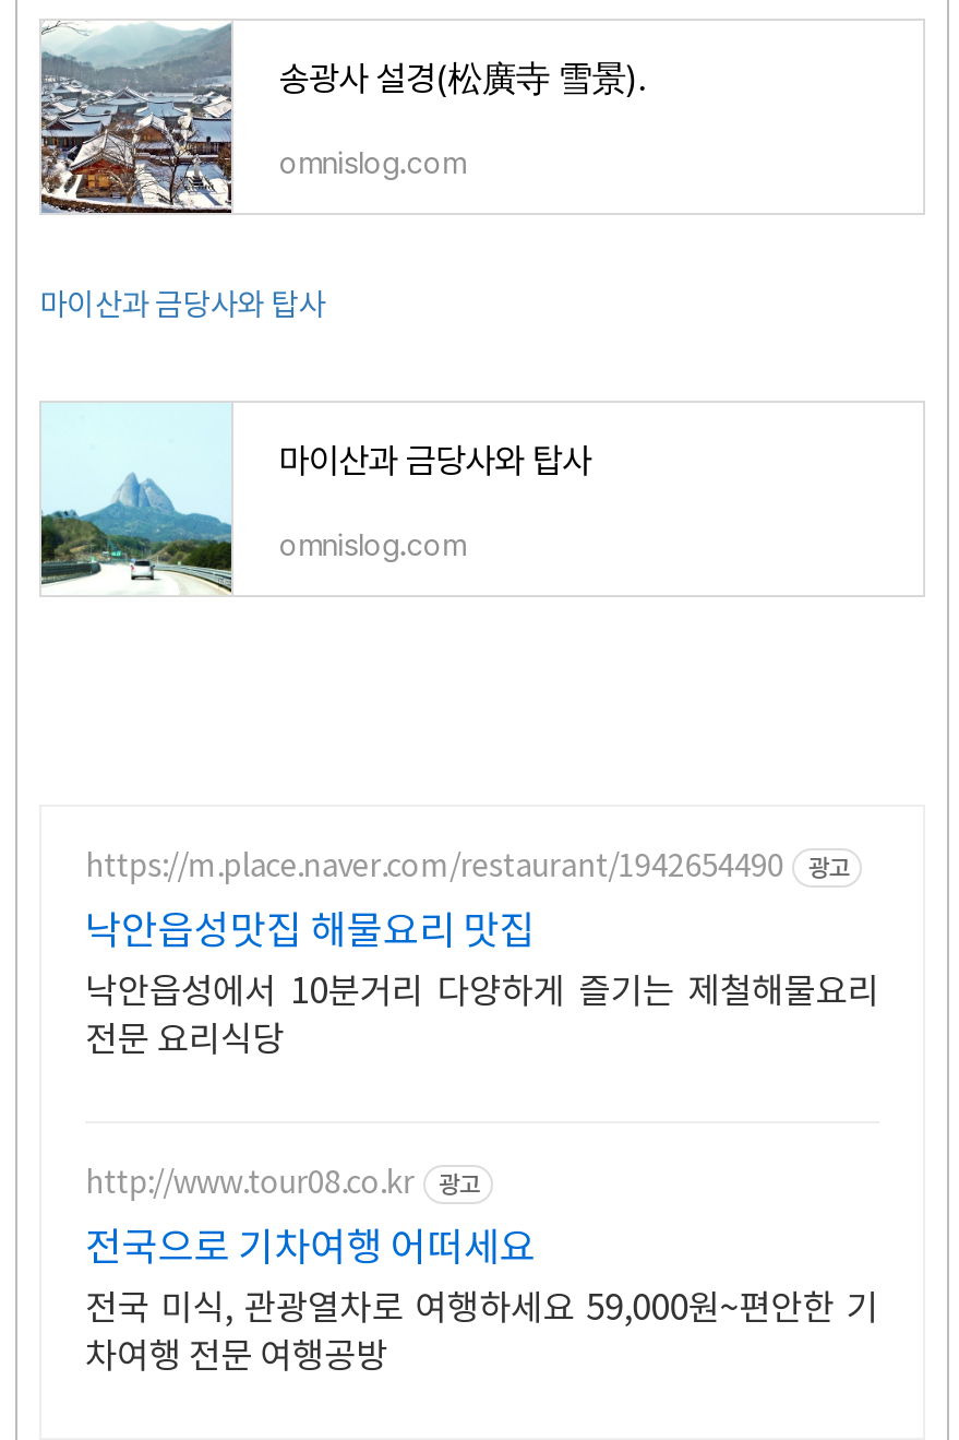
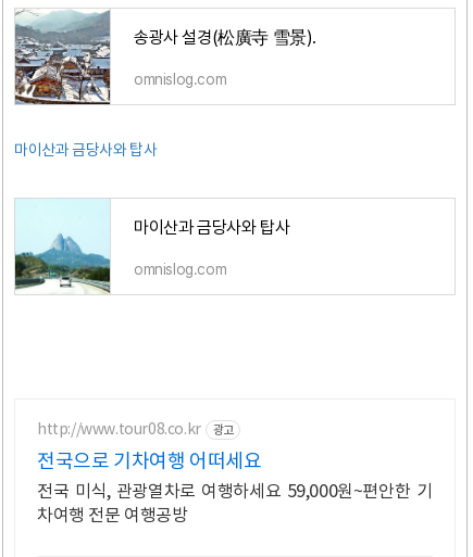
[85,849,879,1060] https://m.place.naver.com/restaurant/1942654490 | 광고 | 낙안읍성맛집 해물요리 맛집 | 낙안읍성에서 10분거리 다양하게 즐기는 제철해물요리 | 전문 요리식당 -> none

